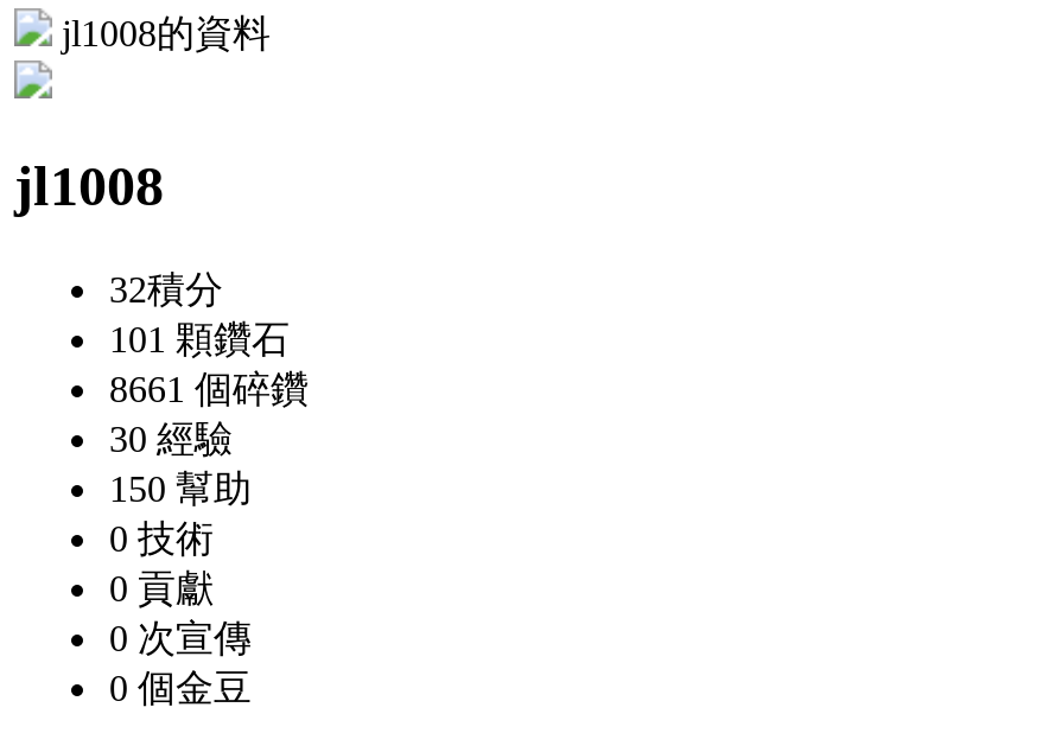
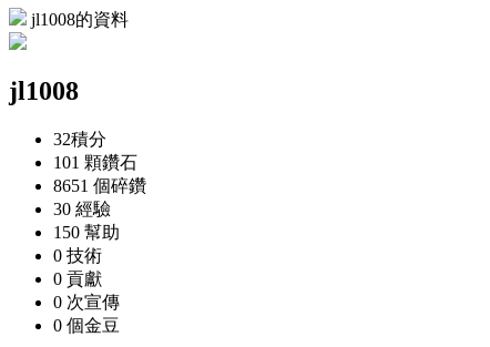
[109,368,309,409] 8661 個碎鑽 -> [53,176,146,195] 8651 個碎鑽

